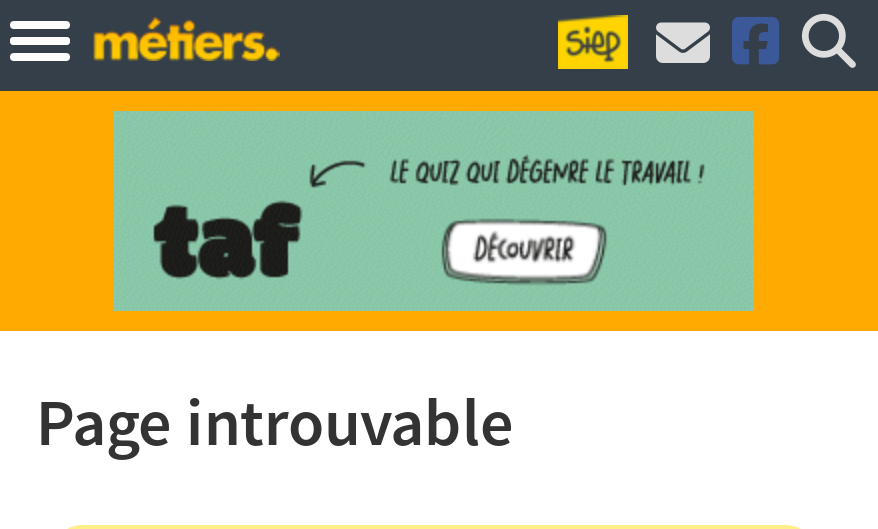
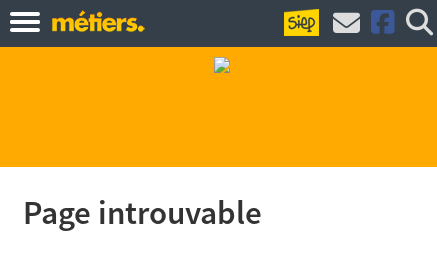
[112,109,756,313] [image] -> none

